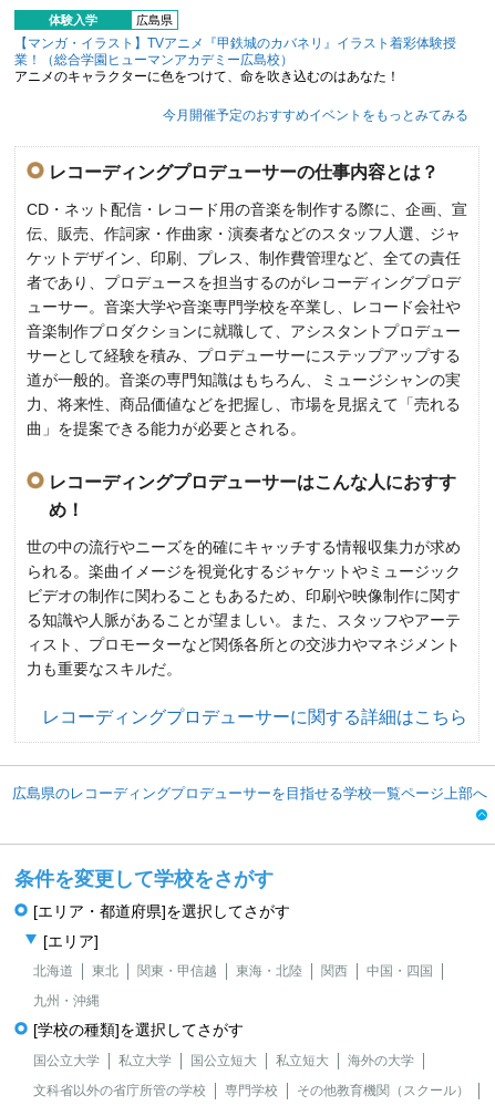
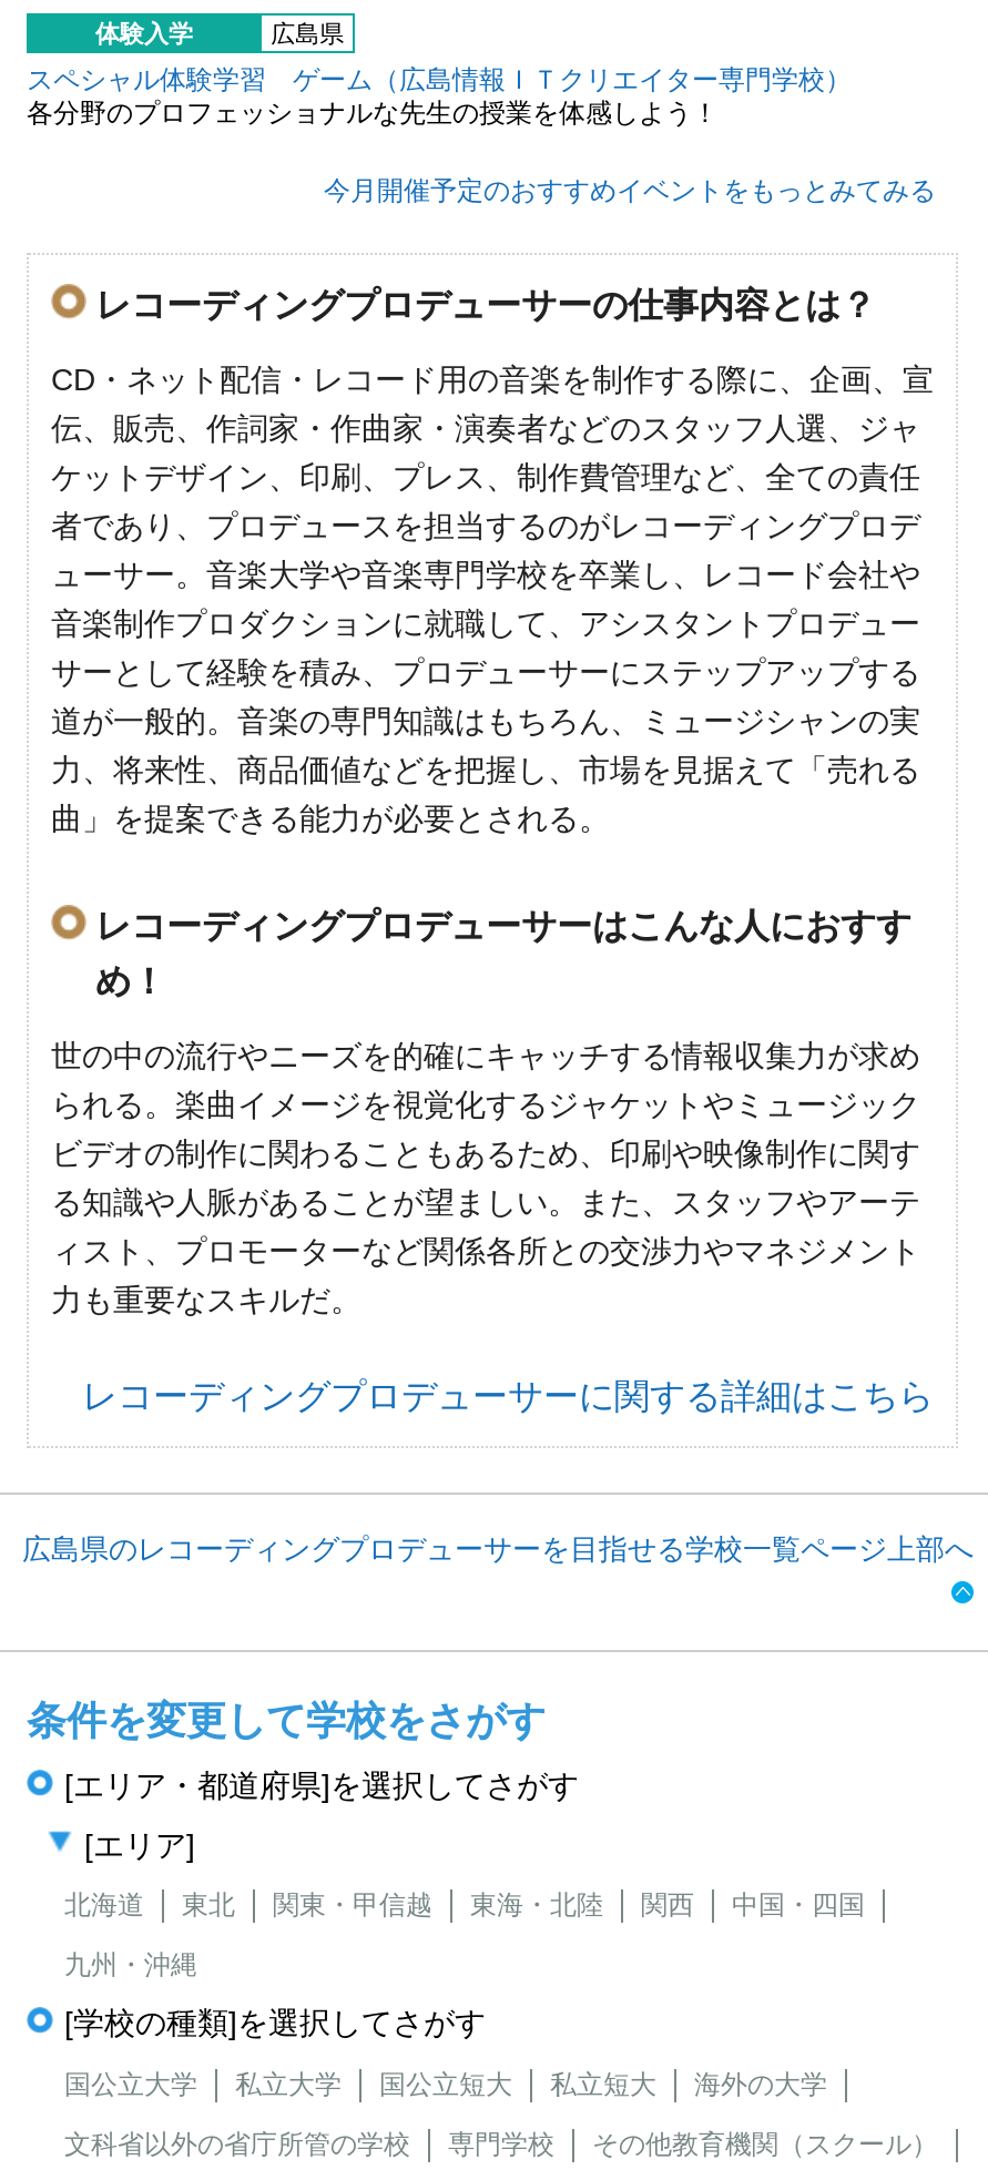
[14,35,456,84] 【マンガ・イラスト】TVアニメ『甲鉄城のカバネリ』イラスト着彩体験授 | 業！（総合学園ヒューマンアカデミー広島校） | アニメのキャラクターに色をつけて、命を吹き込むのはあなた！ -> [27,64,852,128] スペシャル体験学習 ゲーム（広島情報ＩＴクリエイター専門学校） | 各分野のプロフェッショナルな先生の授業を体感しよう！

